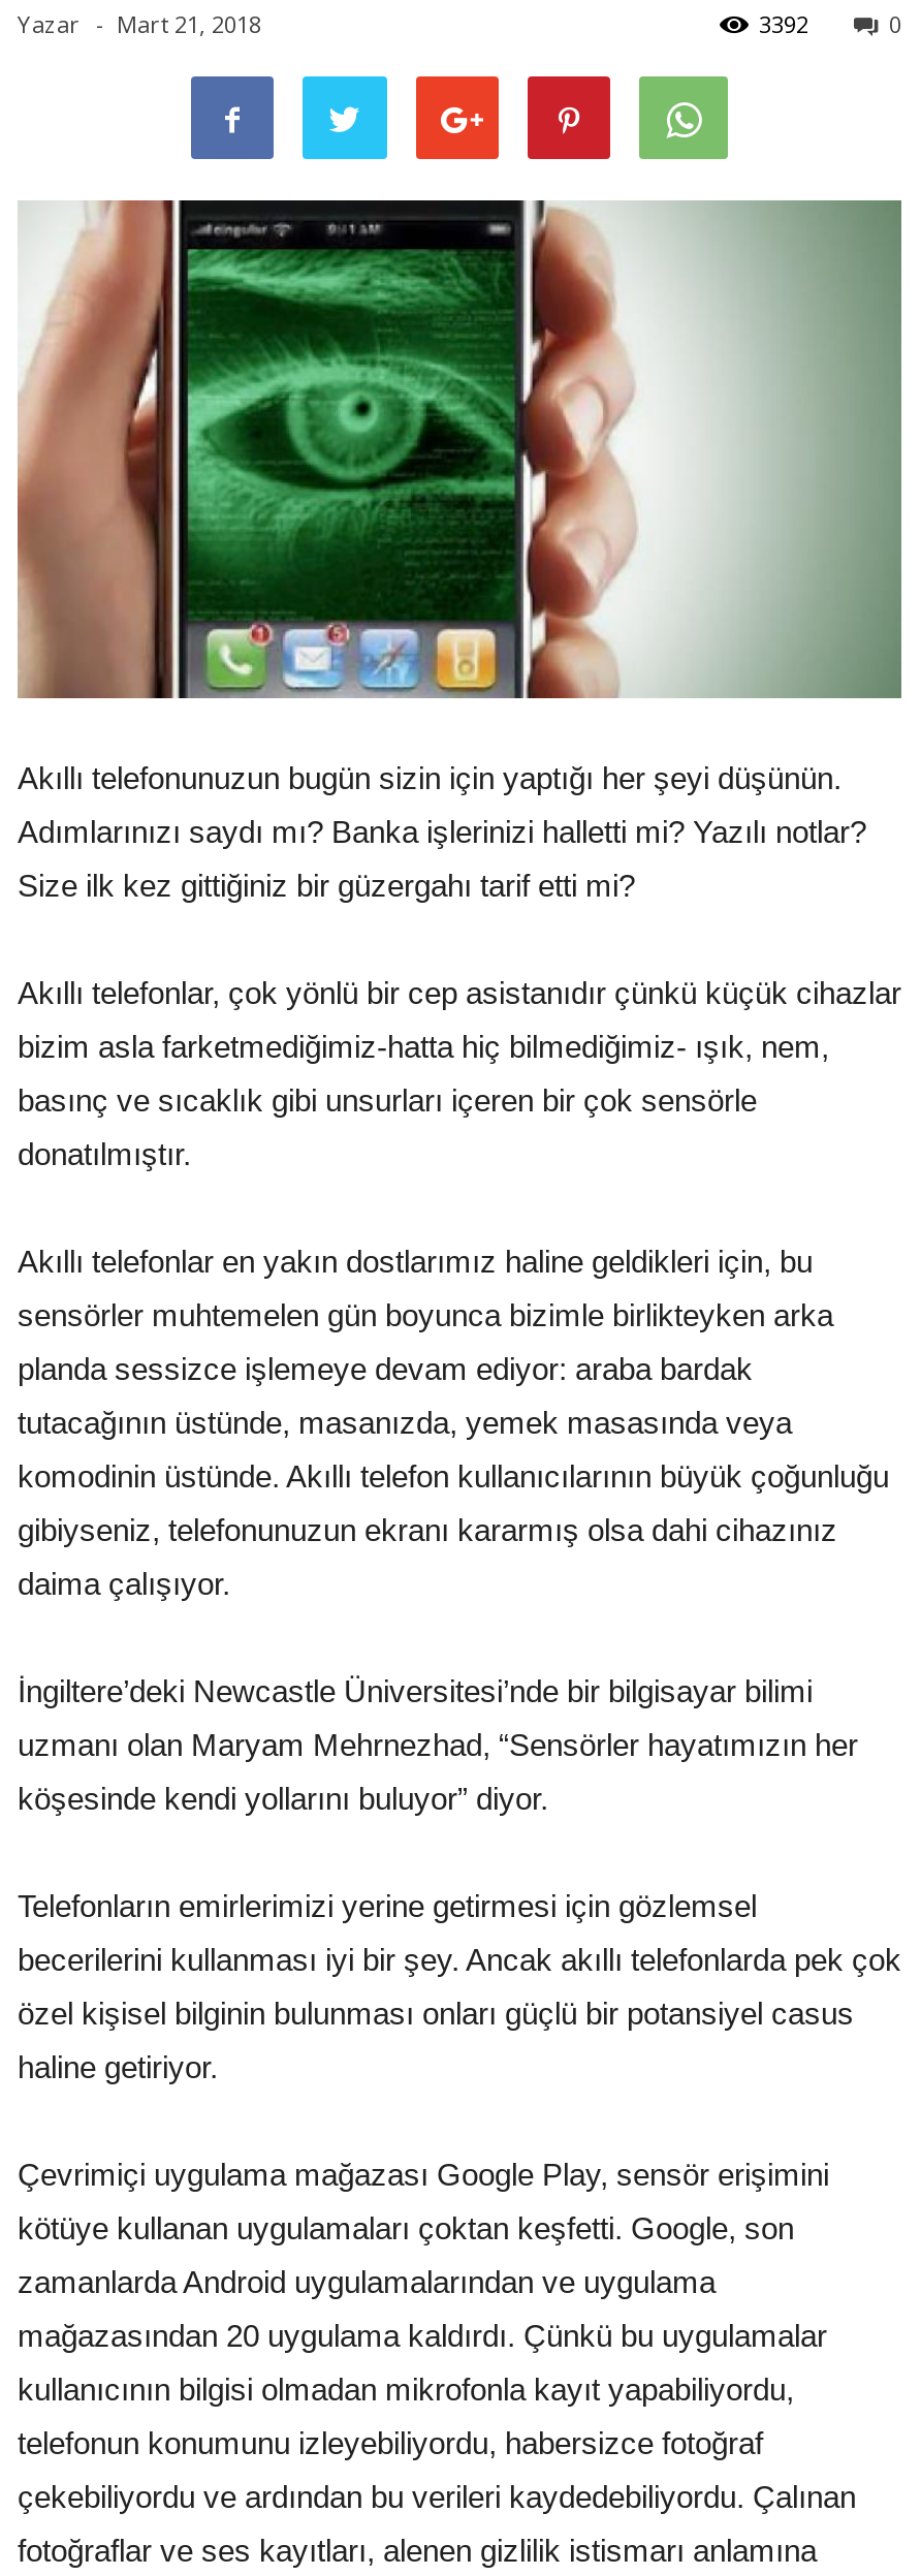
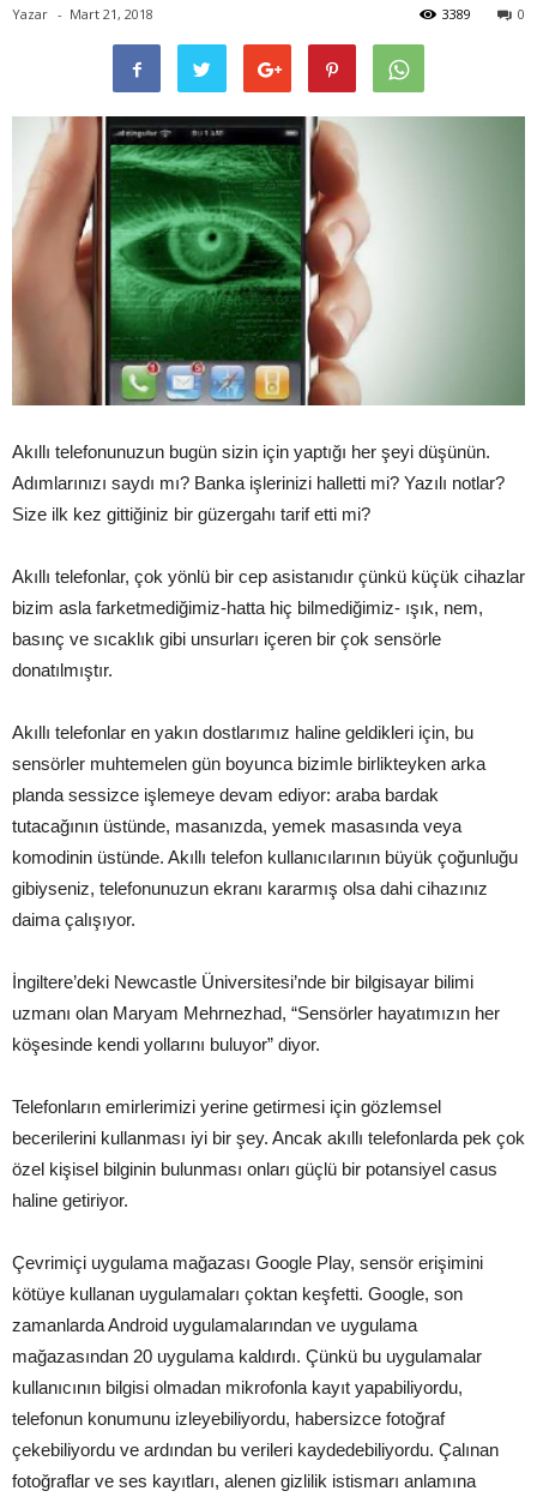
[759,8,808,39] 3392 -> [442,5,471,23] 3389

